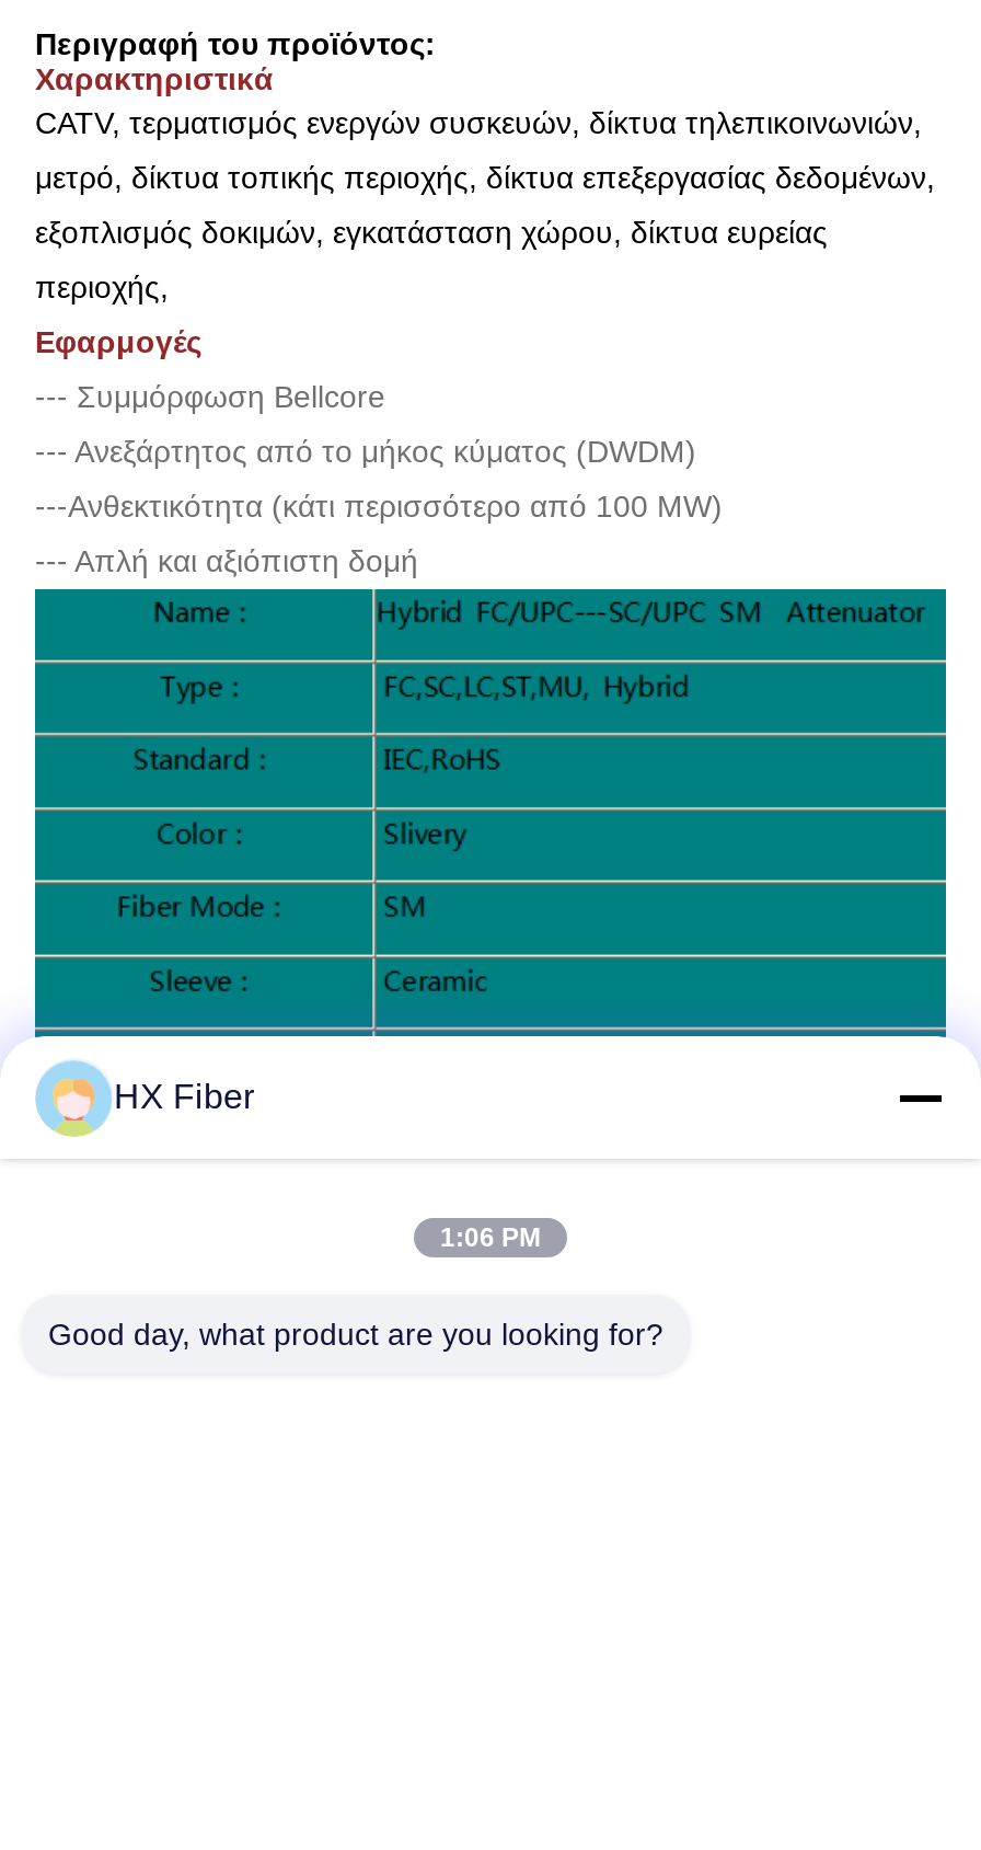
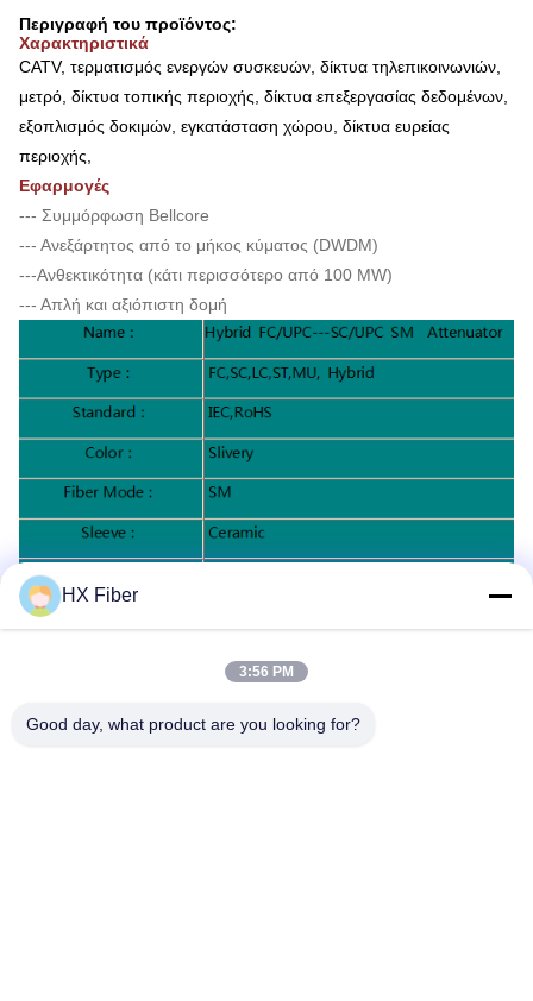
[440,1222,541,1253] 1:06 PM -> [239,663,294,680] 3:56 PM

